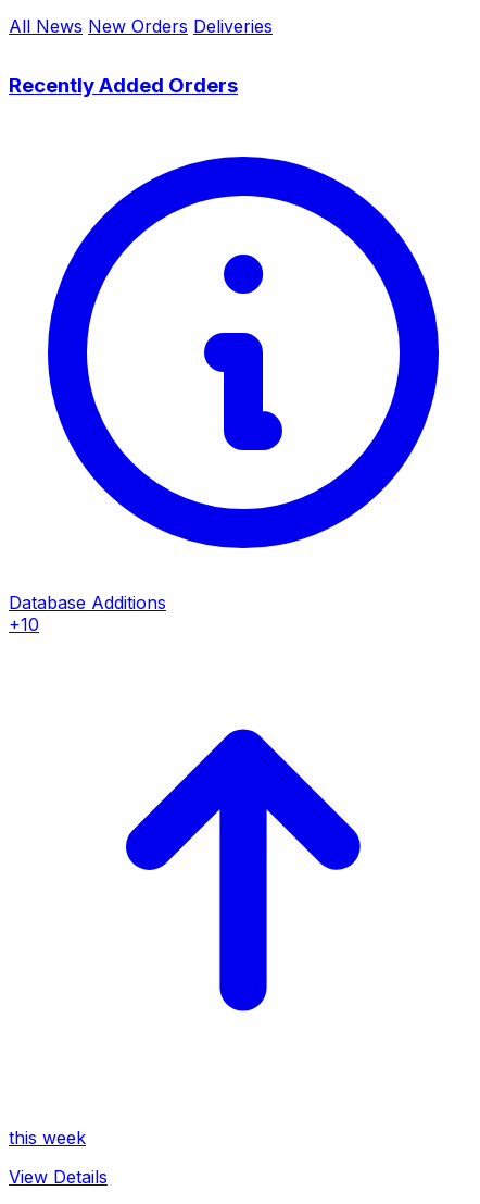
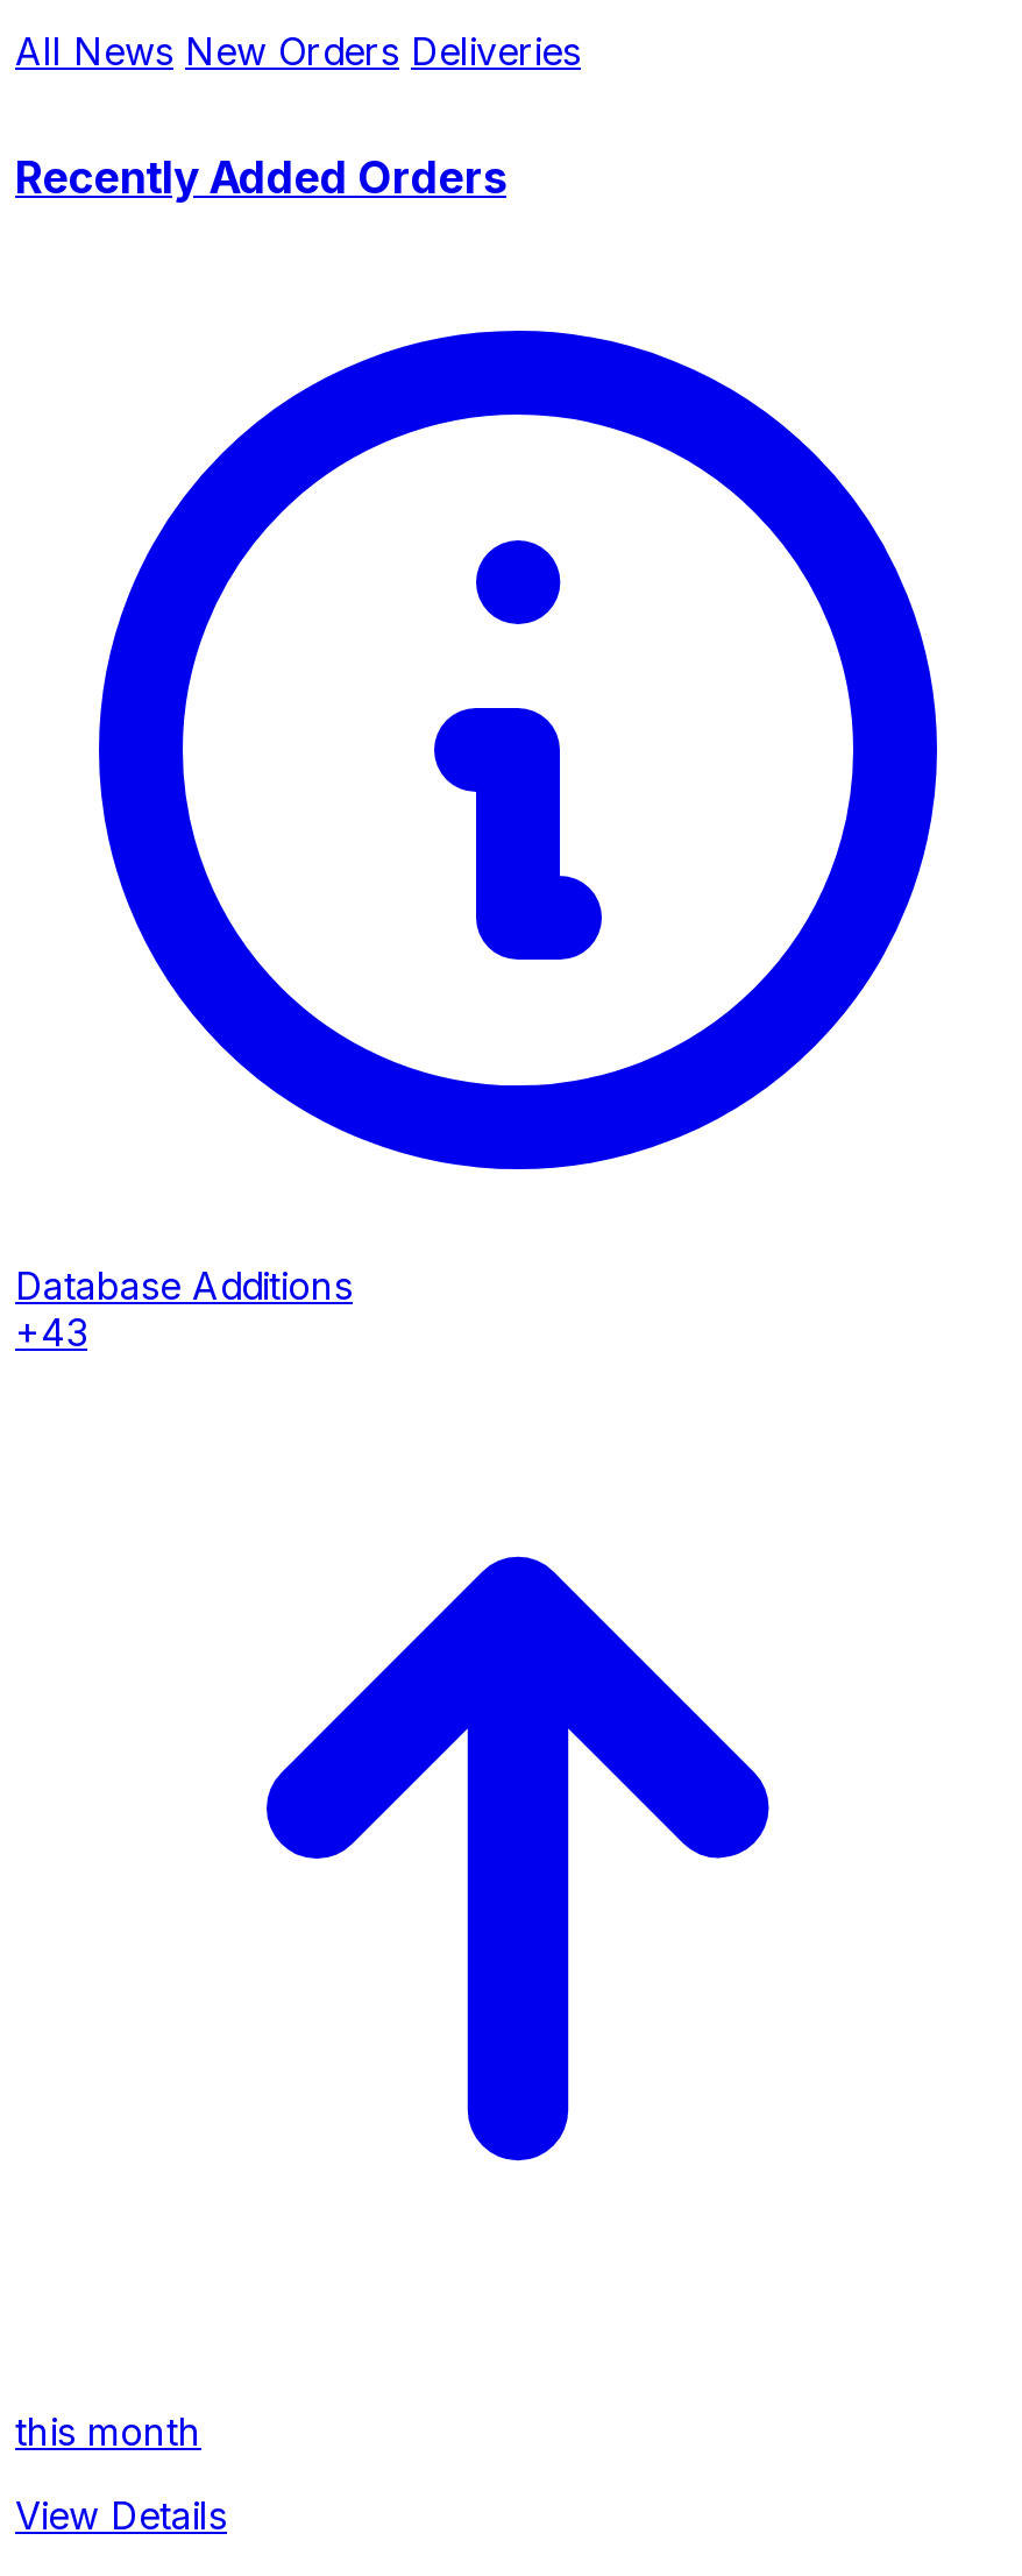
[9,614,39,635] +10 -> [15,1310,87,1356] +43
[9,1127,86,1149] this week -> [15,2409,201,2456] this month

